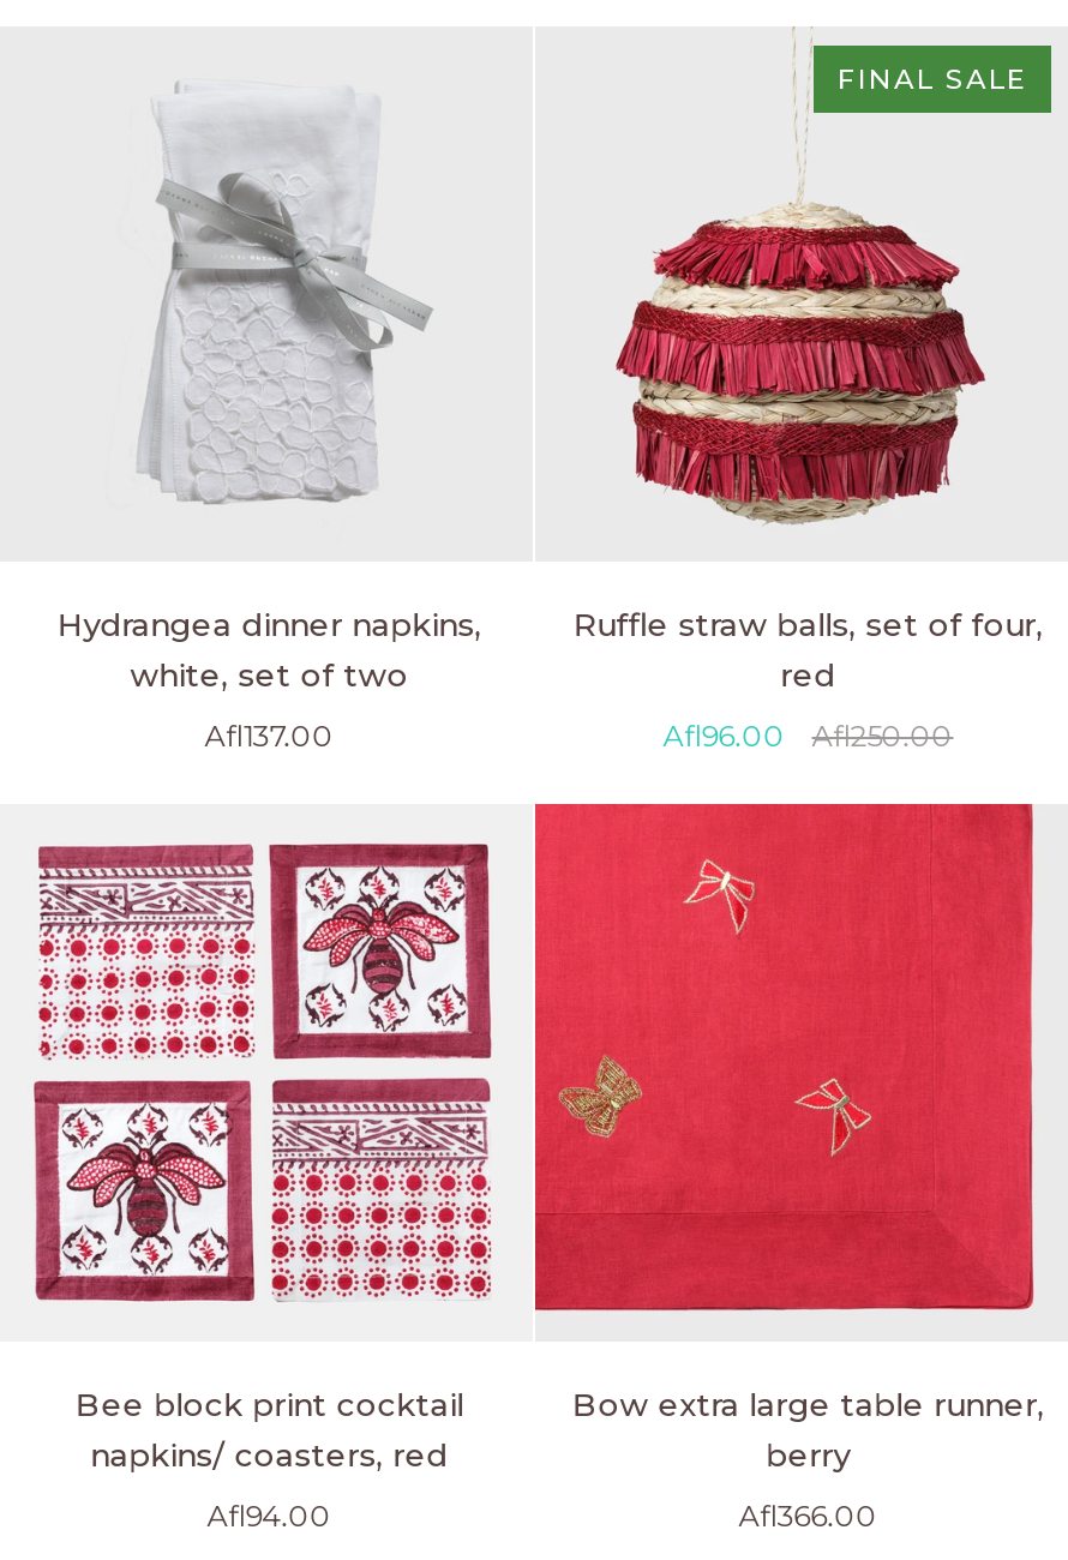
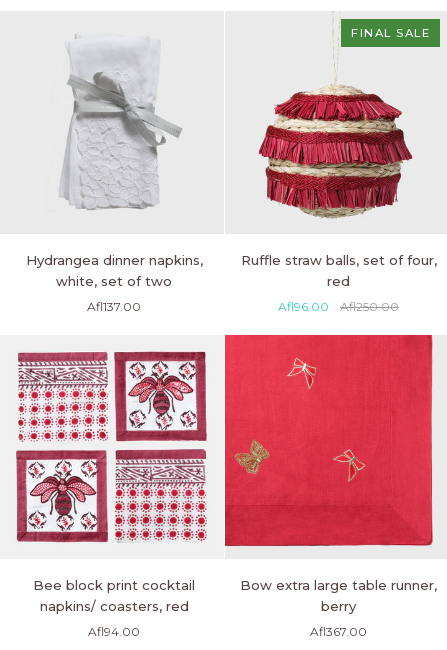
[739,1497,878,1533] Afl366.00 -> [310,624,367,639] Afl367.00

